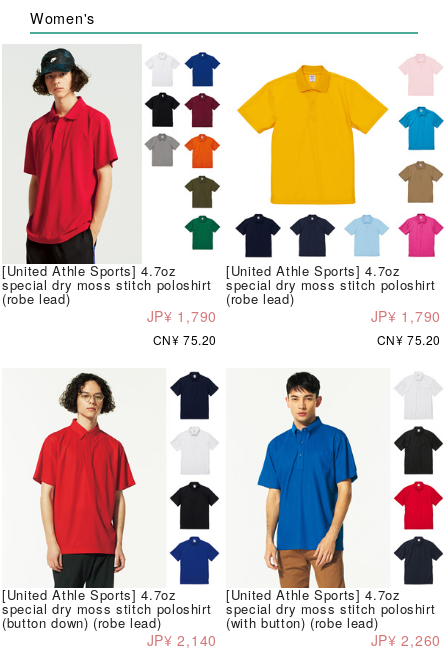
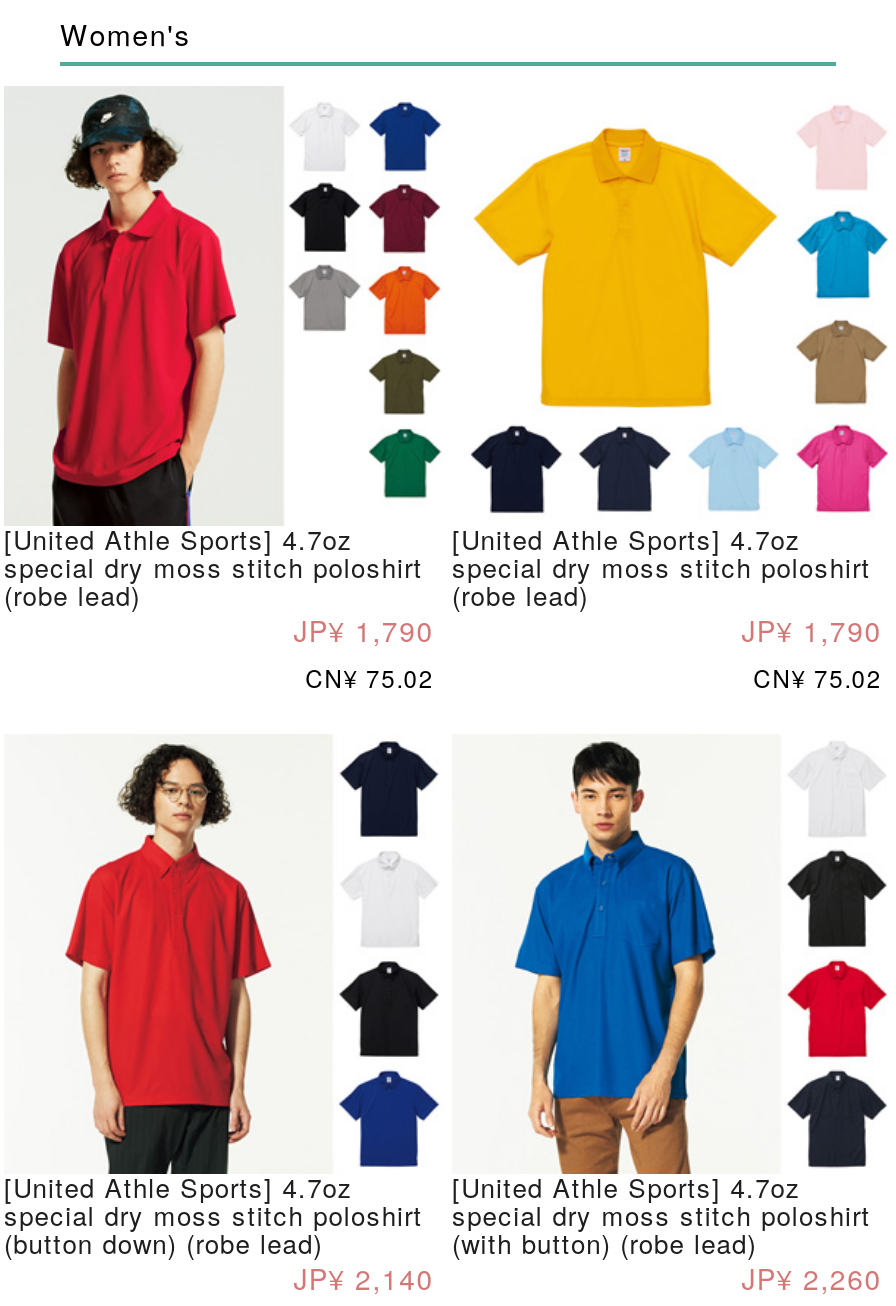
[153,331,217,348] CN¥ 75.20 -> [305,661,434,695] CN¥ 75.02
[377,331,441,348] CN¥ 75.20 -> [753,661,882,695] CN¥ 75.02

